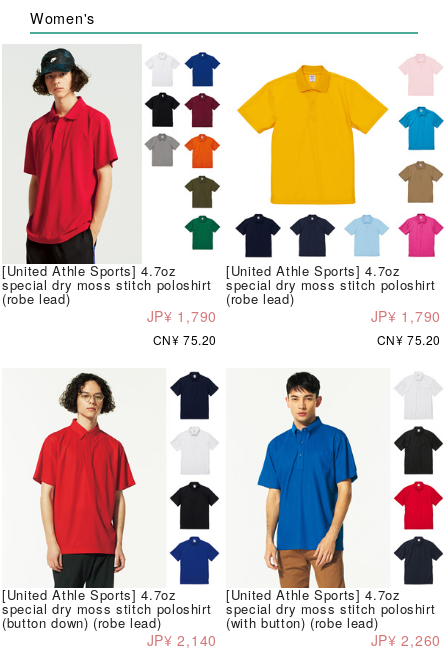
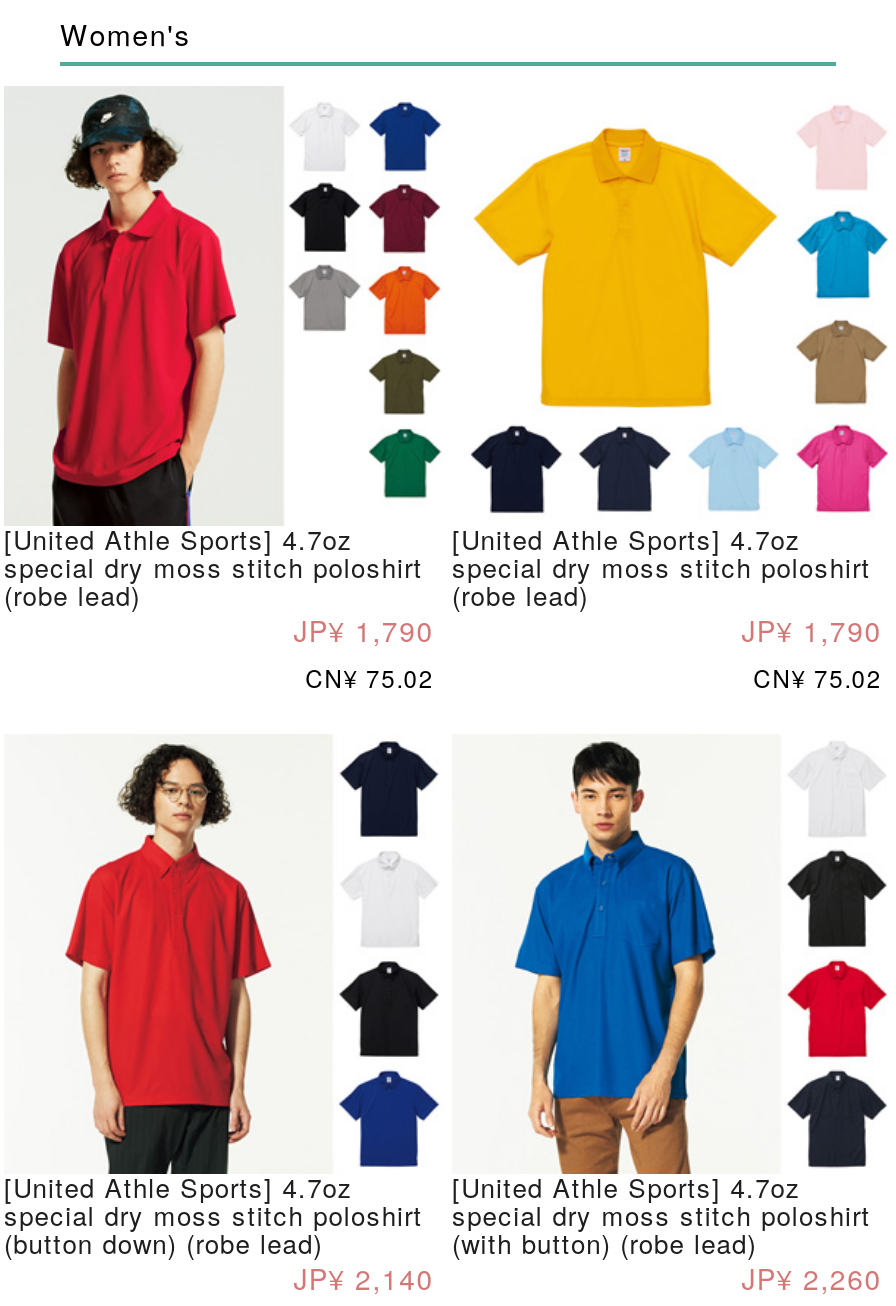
[153,331,217,348] CN¥ 75.20 -> [305,661,434,695] CN¥ 75.02
[377,331,441,348] CN¥ 75.20 -> [753,661,882,695] CN¥ 75.02

